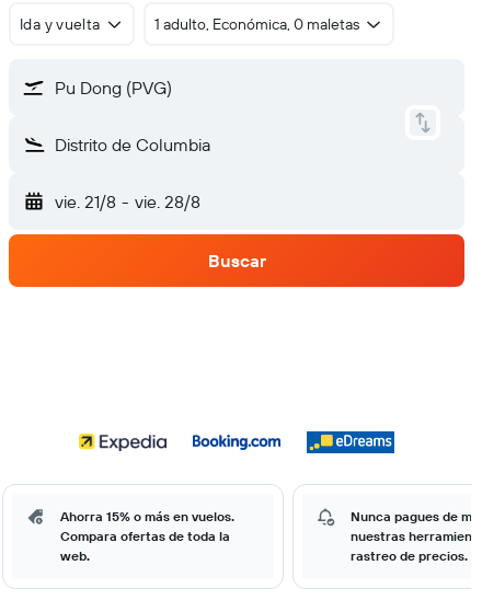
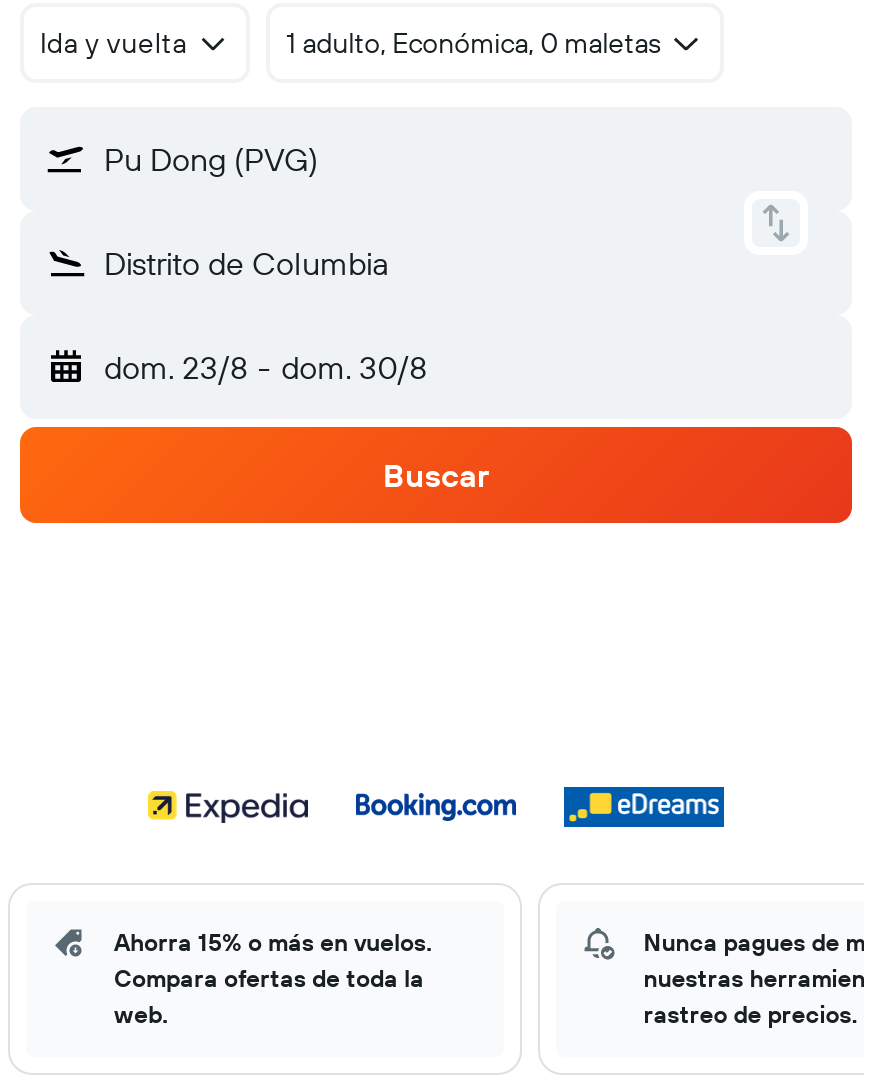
[55,191,200,212] vie. 21/8 - vie. 28/8 -> [104,347,427,387] dom. 23/8 - dom. 30/8

